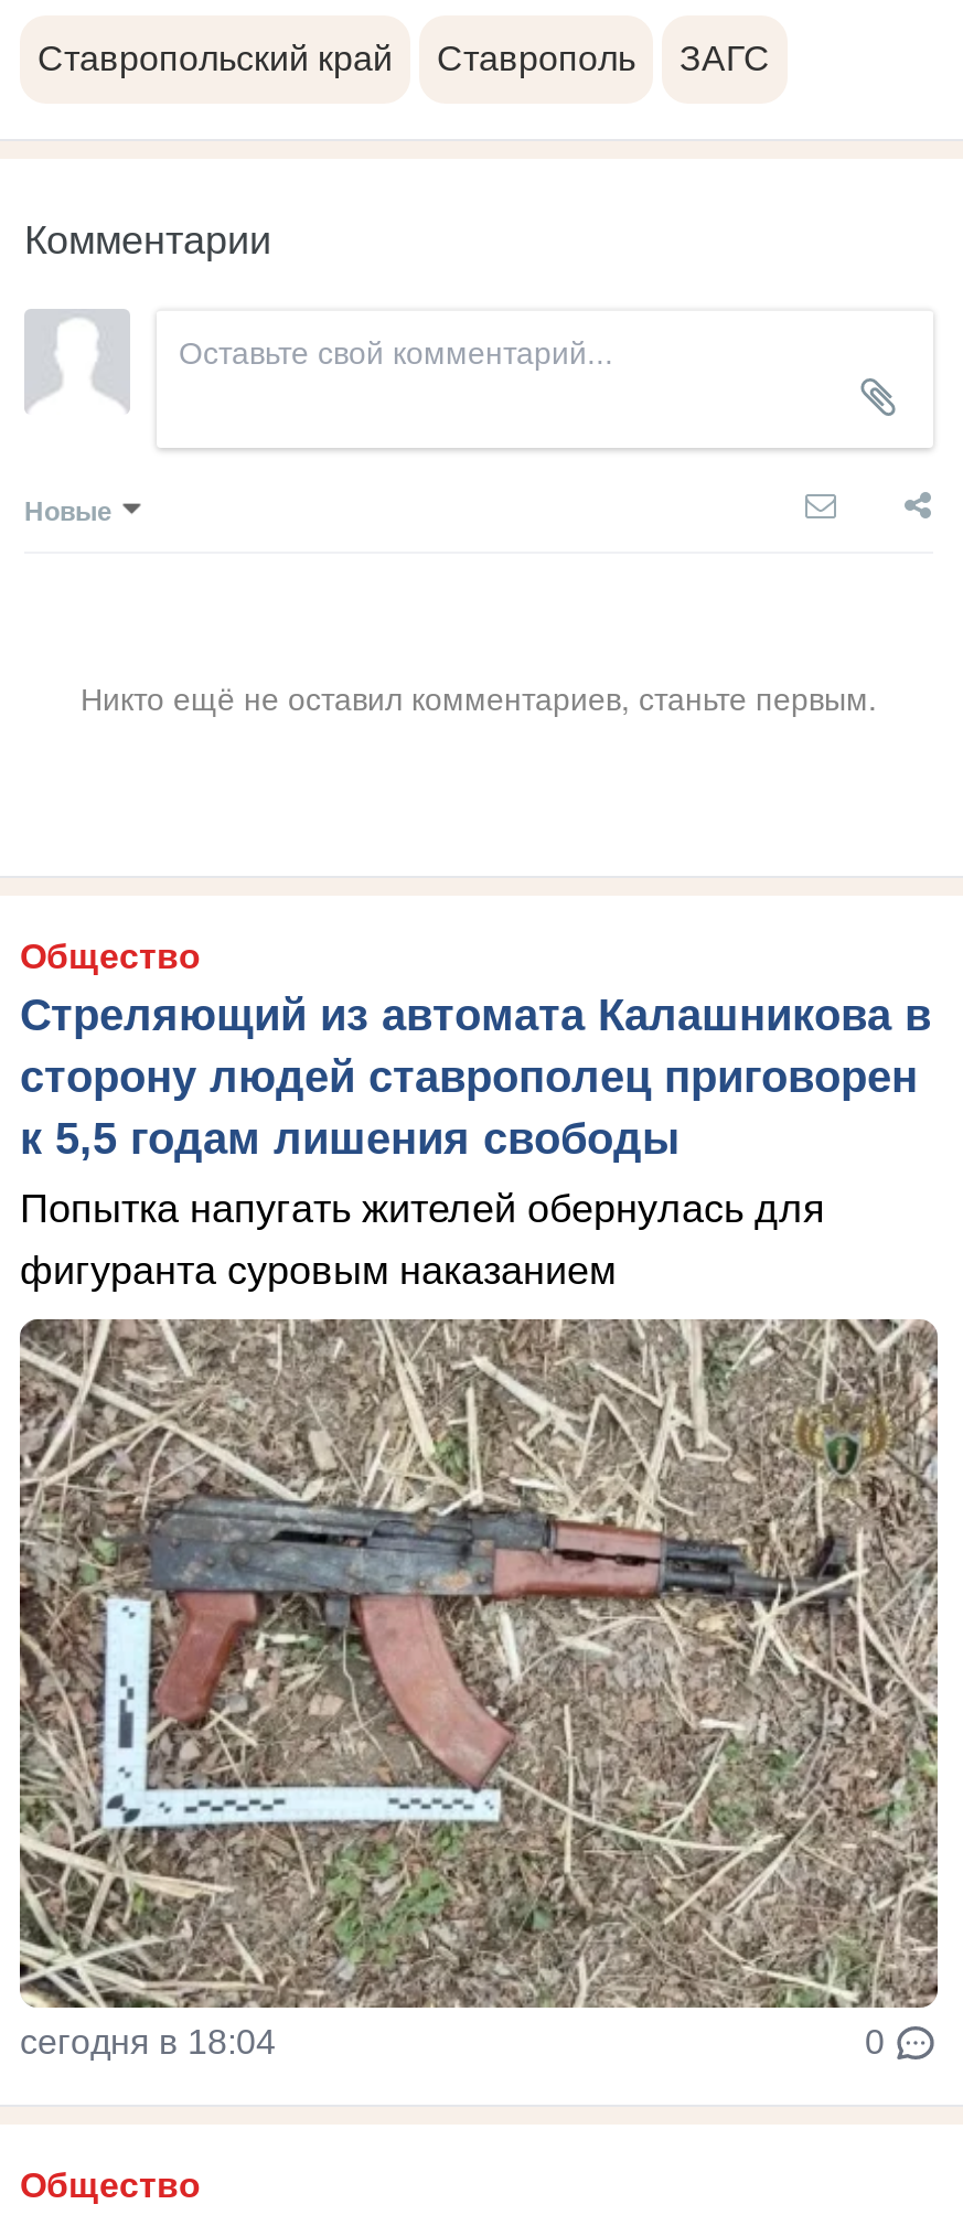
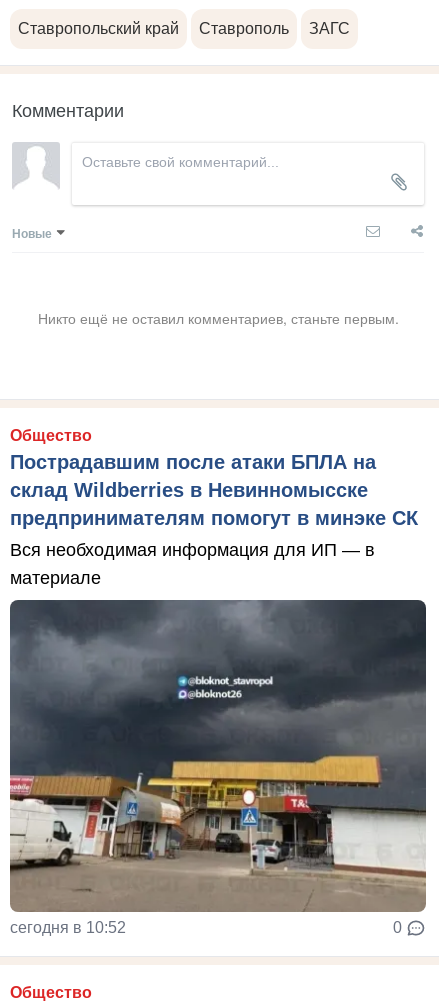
[20,991,931,1164] Стреляющий из автомата Калашникова в | сторону людей ставрополец приговорен | к 5,5 годам лишения свободы -> [10,451,418,529] Пострадавшим после атаки БПЛА на | склад Wildberries в Невинномысске | предпринимателям помогут в минэке СК
[20,1188,825,1294] Попытка напугать жителей обернулась для | фигуранта суровым наказанием -> [10,540,375,588] Вся необходимая информация для ИП — в | материале
[18,1317,940,2061] [image] | сегодня в 18:04 -> [9,599,427,936] [image] | сегодня в 10:52

